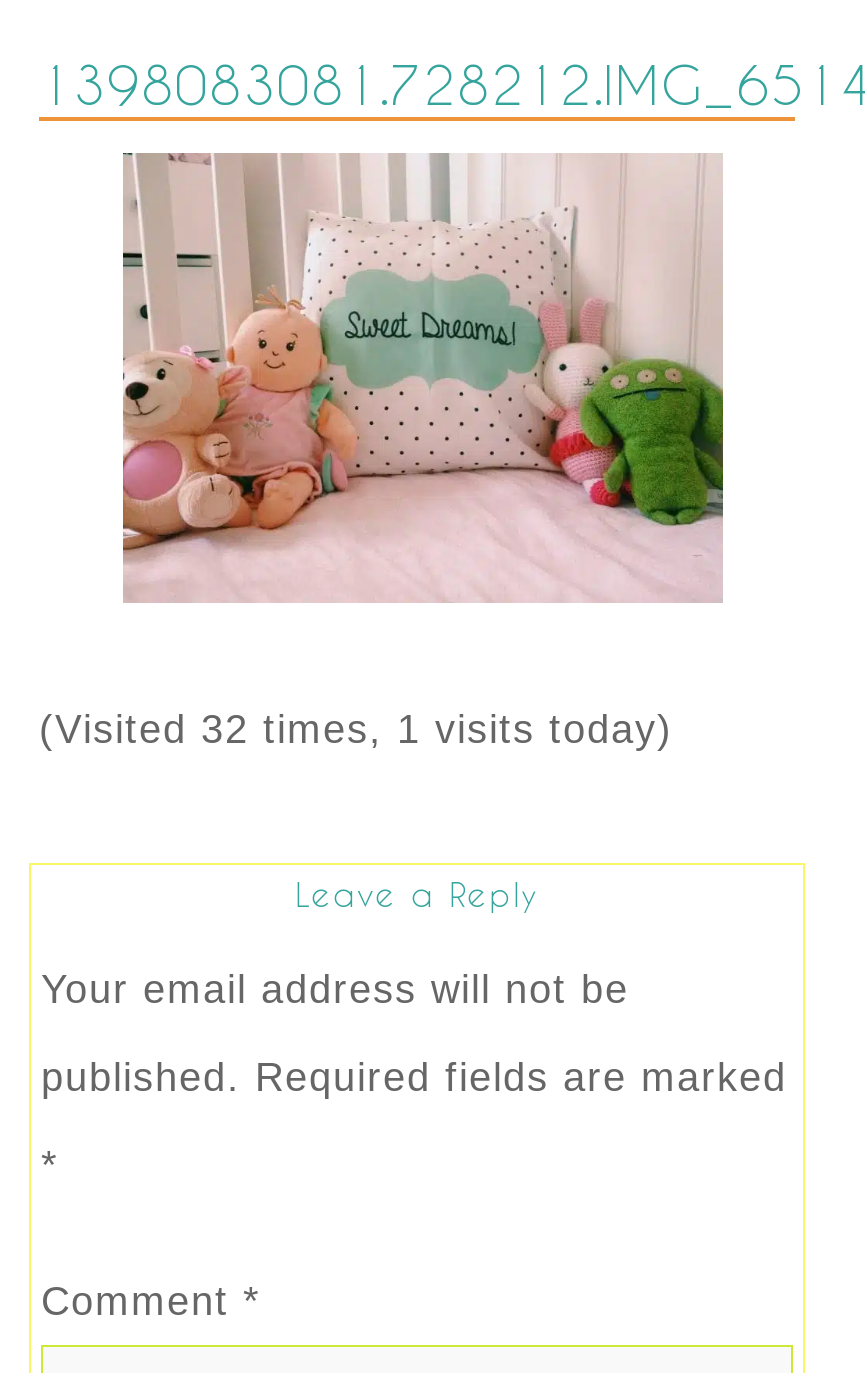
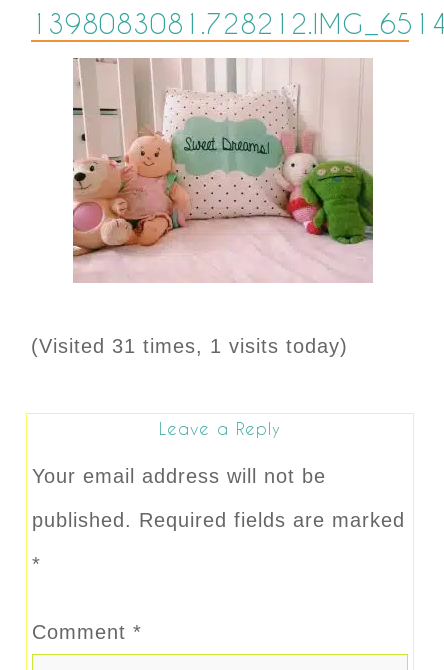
[39,707,673,751] (Visited 32 times, 1 visits today) -> [31,335,348,357] (Visited 31 times, 1 visits today)

